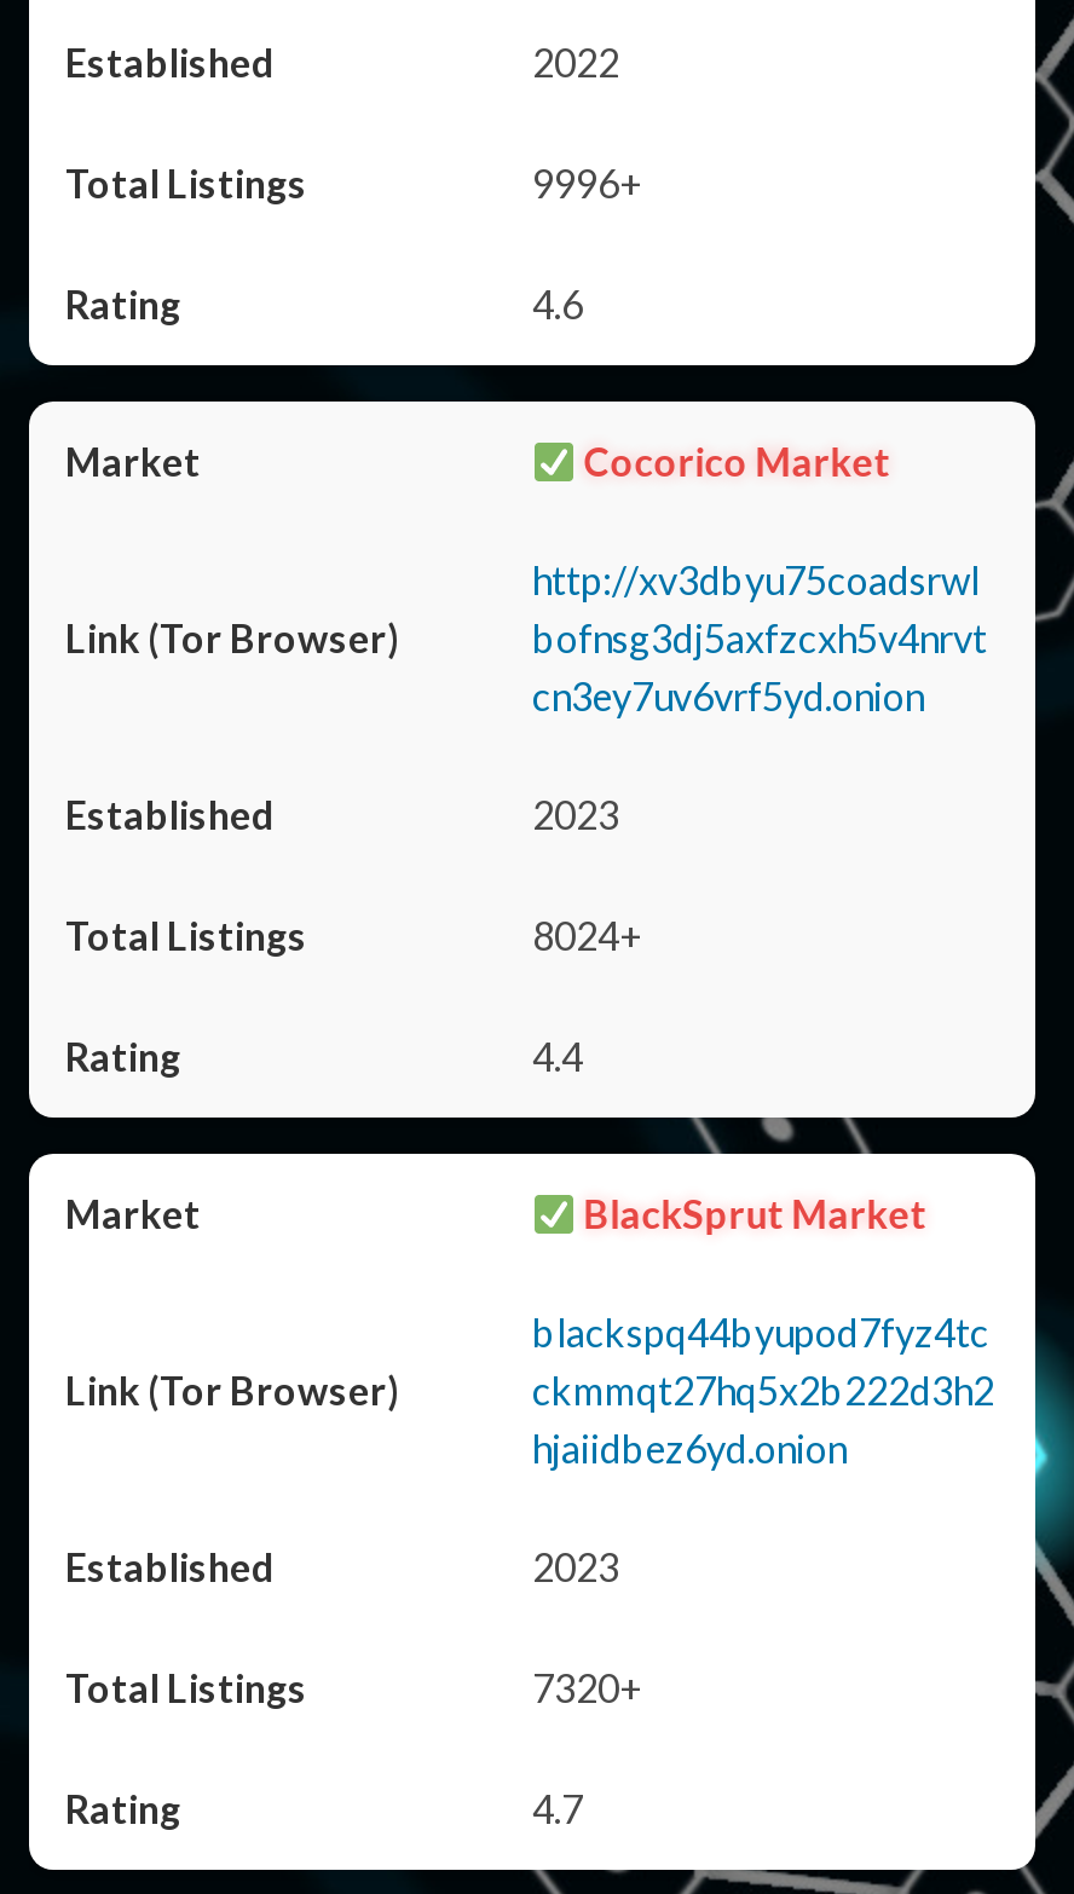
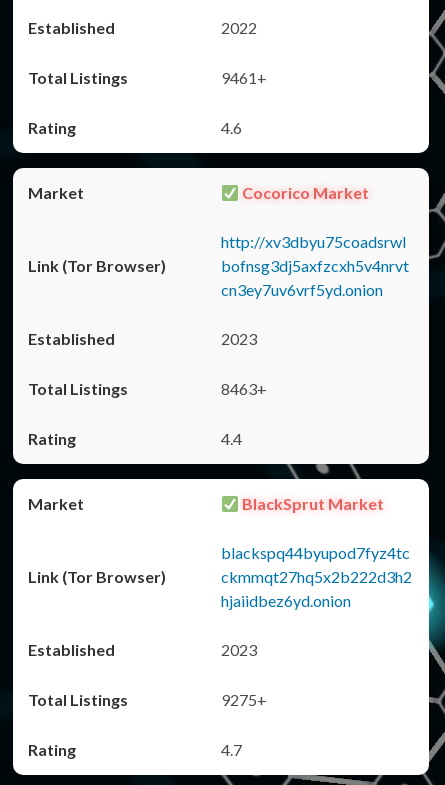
[532,160,643,206] 9996+ -> [221,68,267,87] 9461+
[532,912,643,958] 8024+ -> [221,379,267,398] 8463+
[532,1664,643,1710] 7320+ -> [221,690,267,709] 9275+

